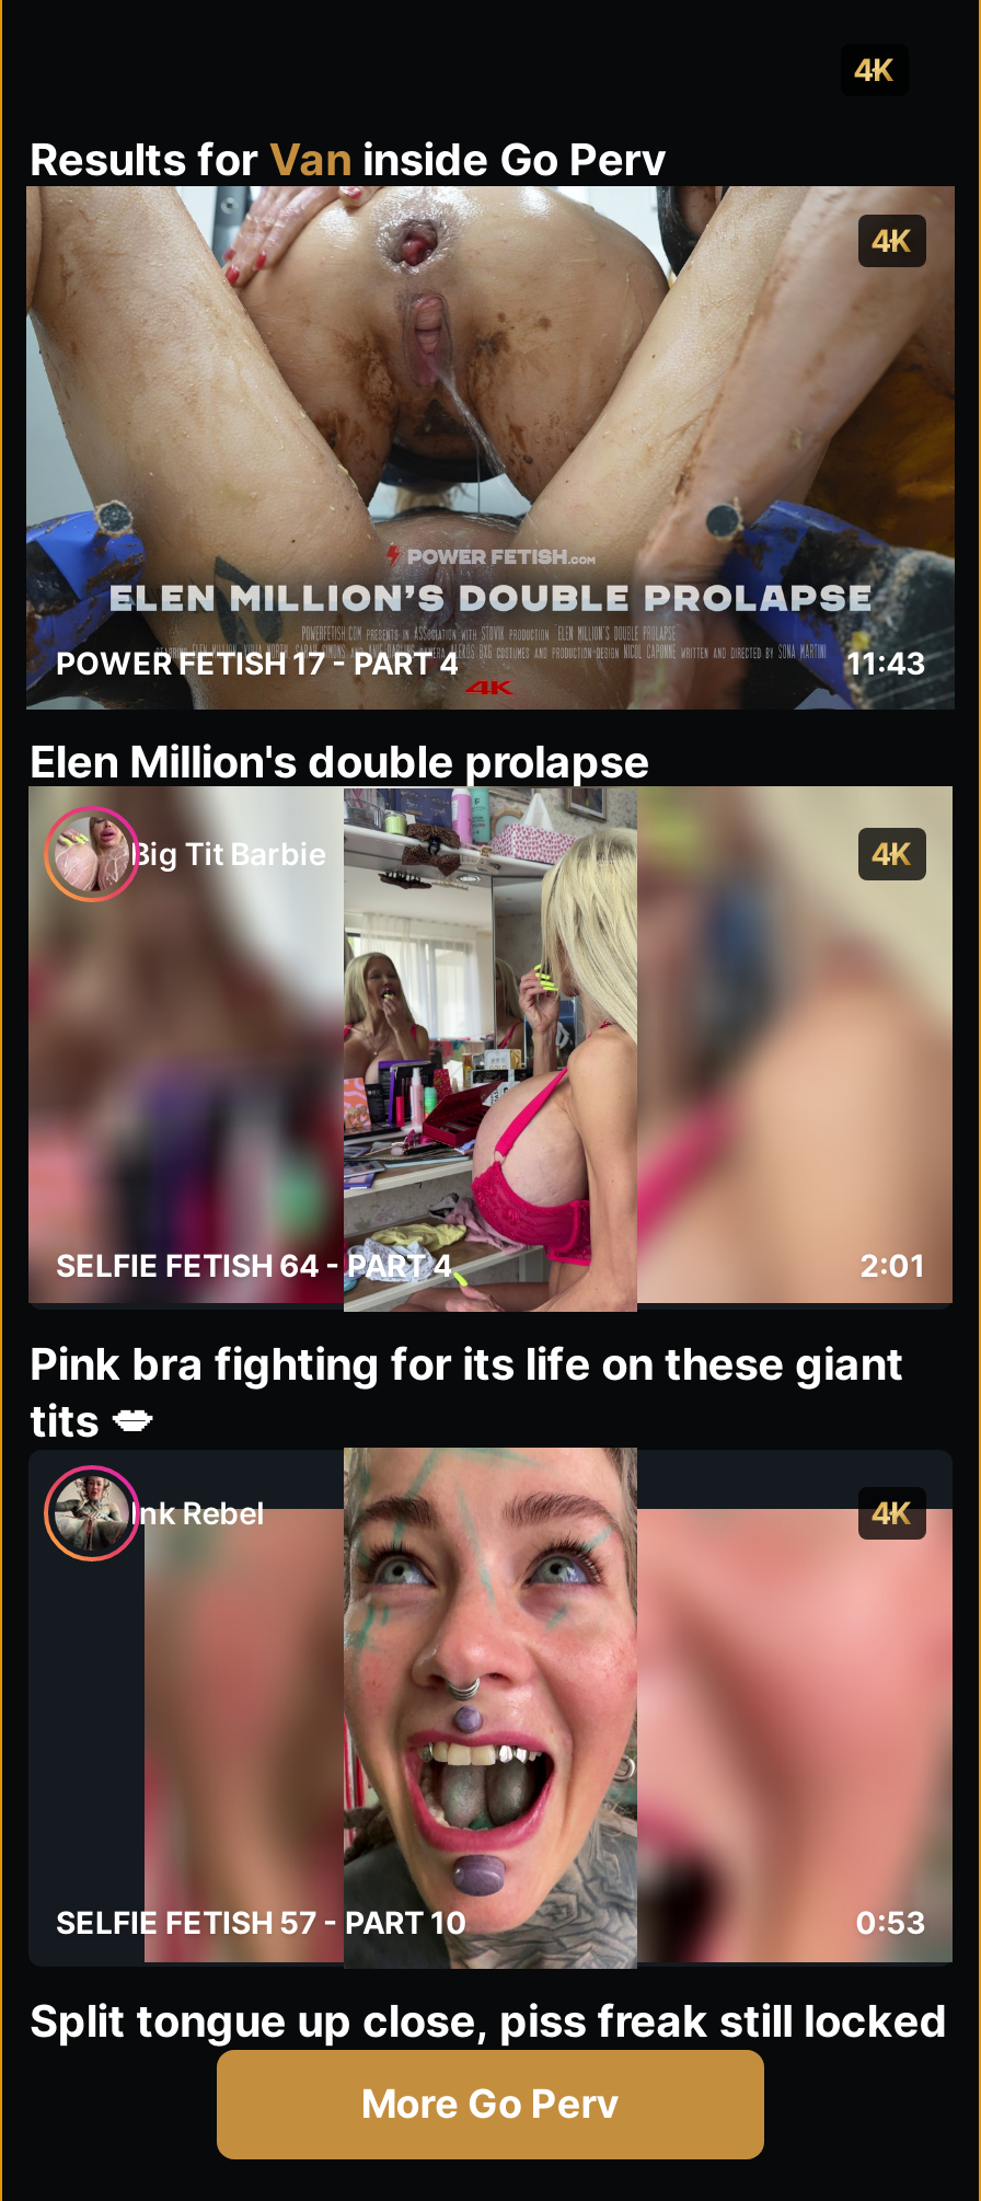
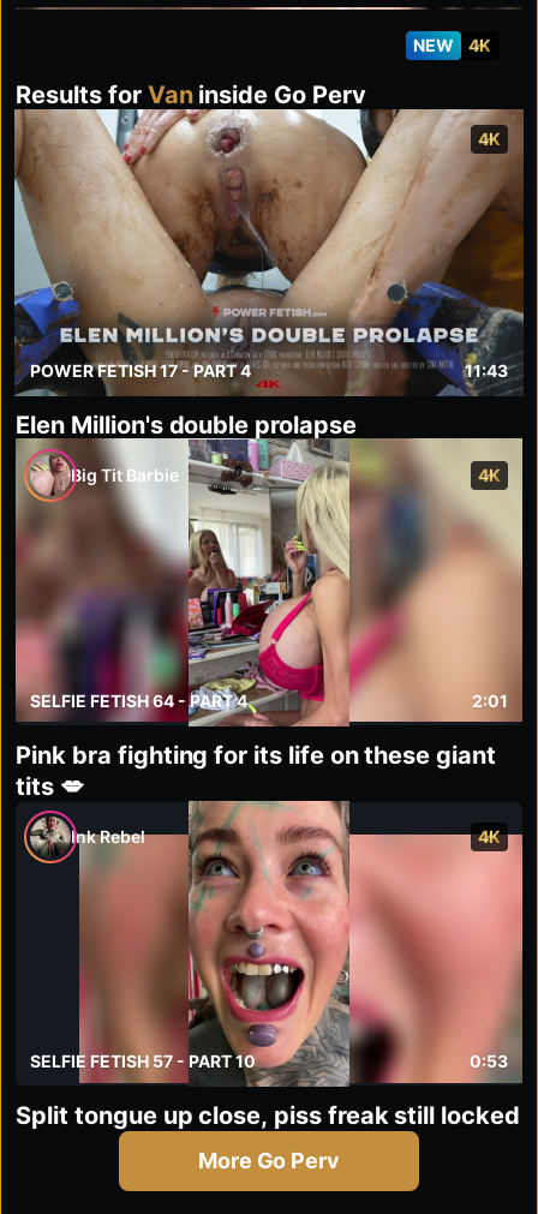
none -> [413,35,453,55] NEW

